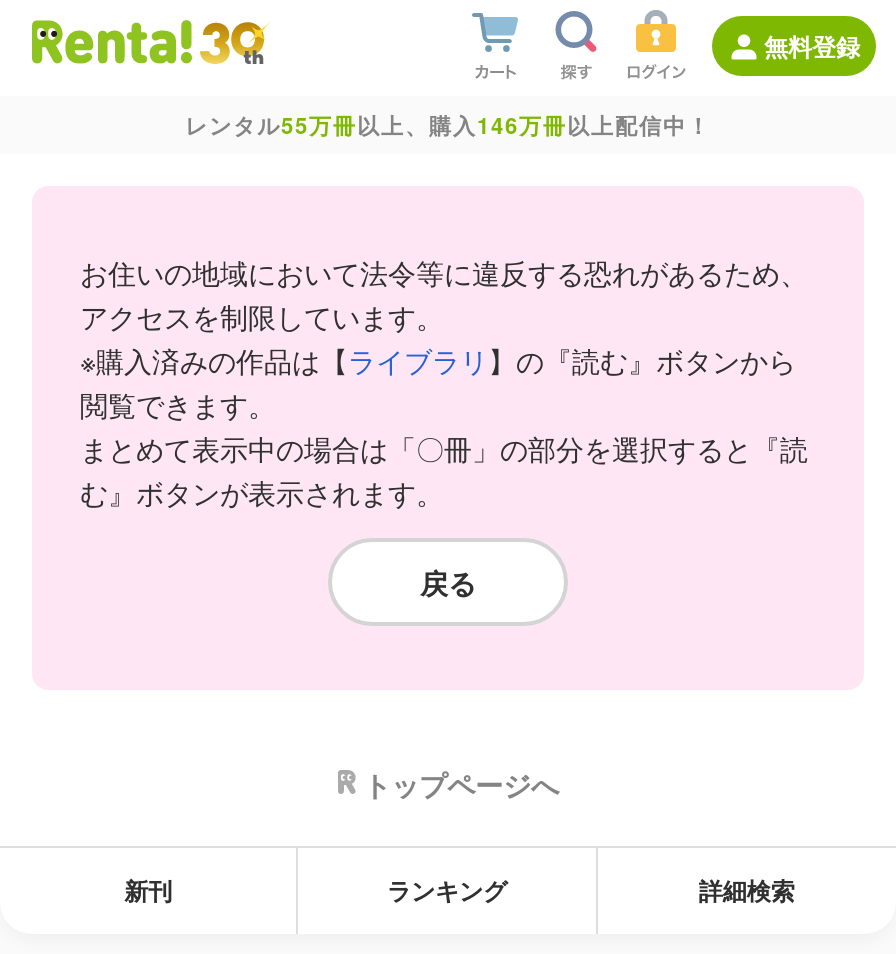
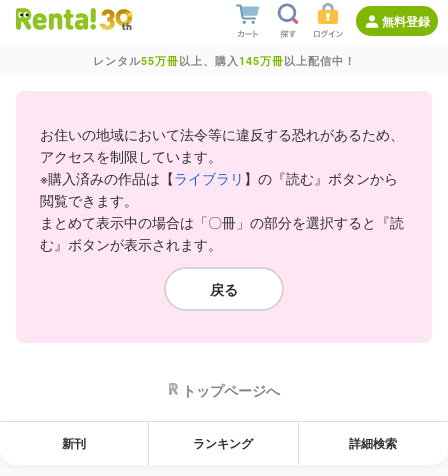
[185,110,711,140] レンタル55万冊以上、購入146万冊以上配信中！ -> [92,53,355,68] レンタル55万冊以上、購入145万冊以上配信中！

